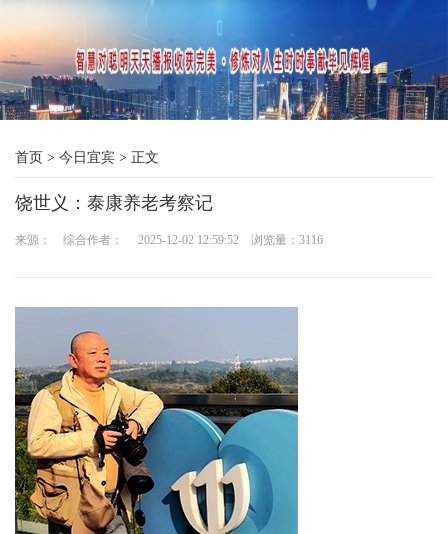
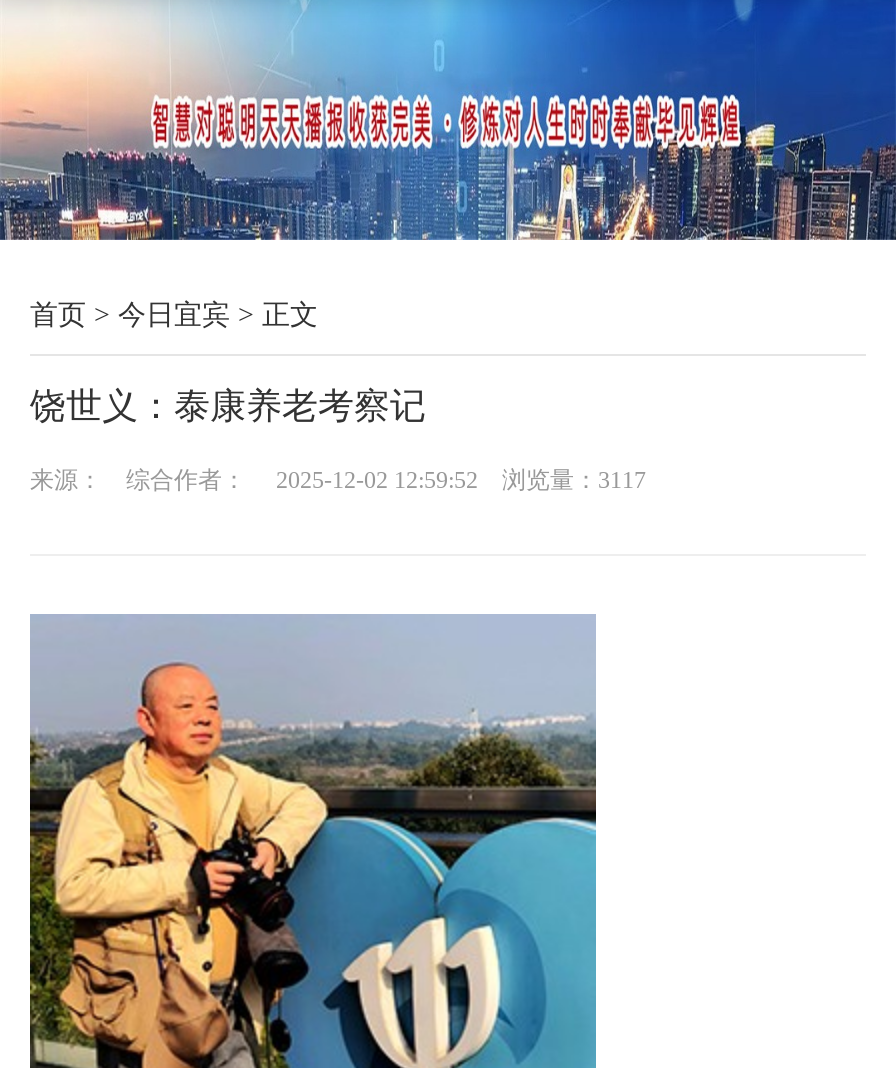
[15,233,323,247] 来源： 综合作者： 2025-12-02 12:59:52 浏览量：3116 -> [30,467,646,495] 来源： 综合作者： 2025-12-02 12:59:52 浏览量：3117

